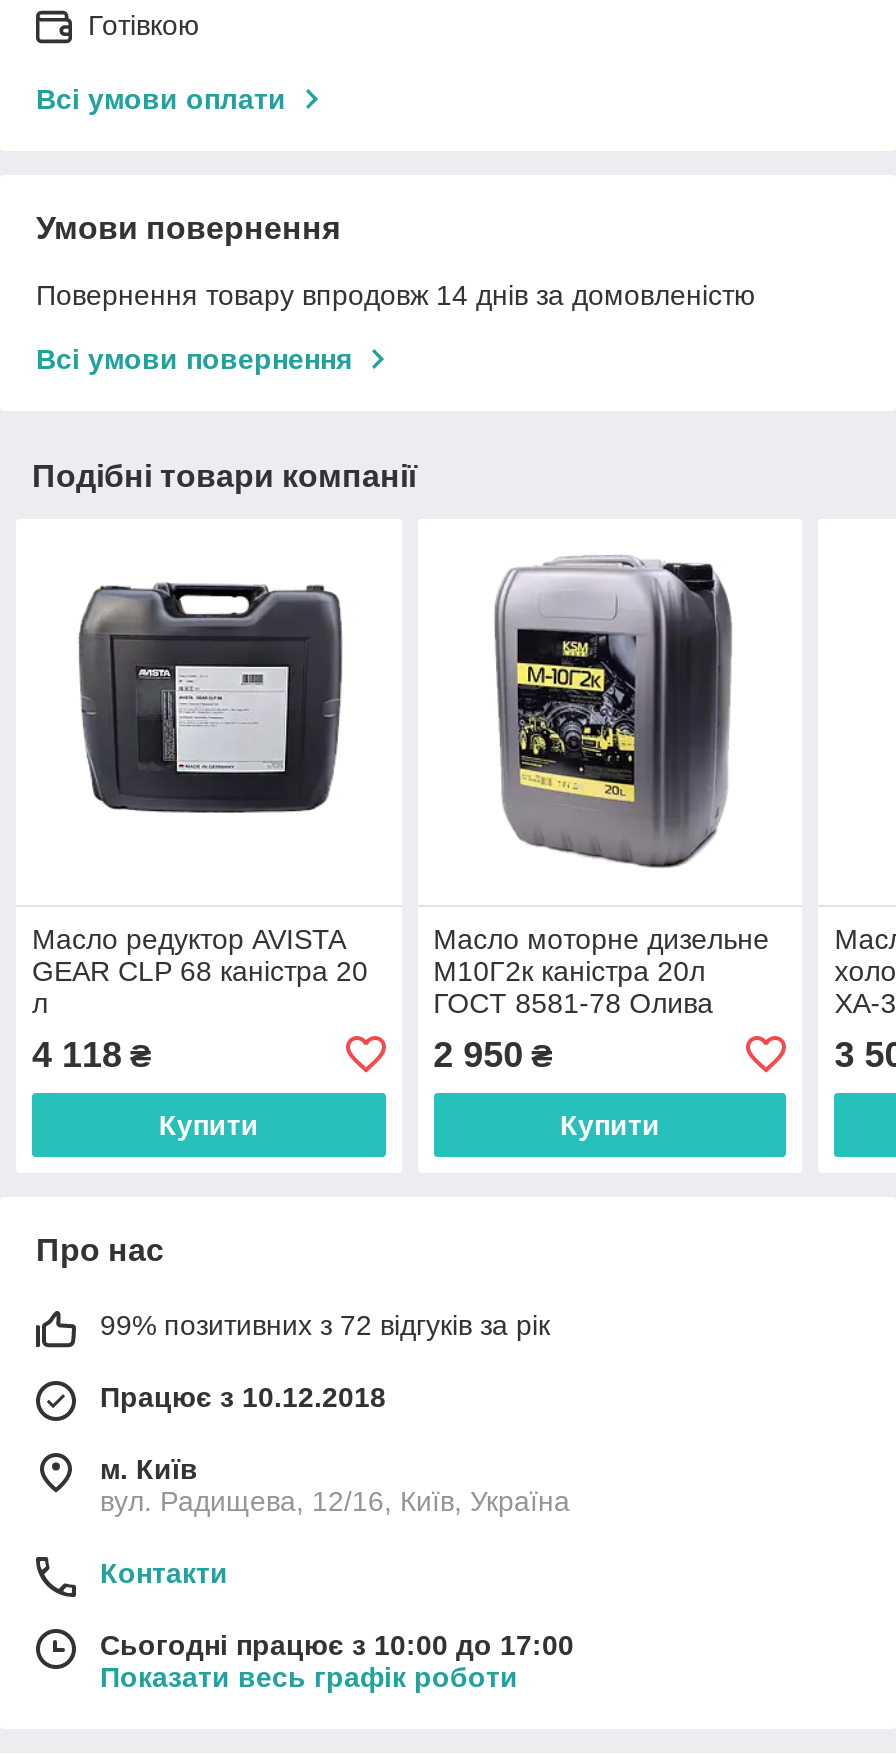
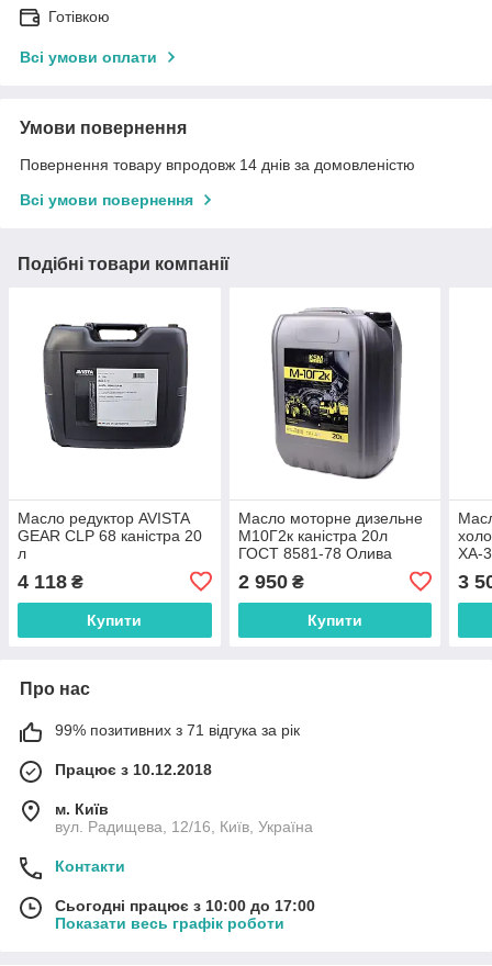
[100,1309,550,1341] 99% позитивних з 72 відгуків за рік -> [55,721,300,739] 99% позитивних з 71 відгука за рік

